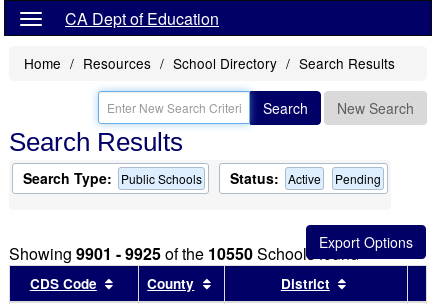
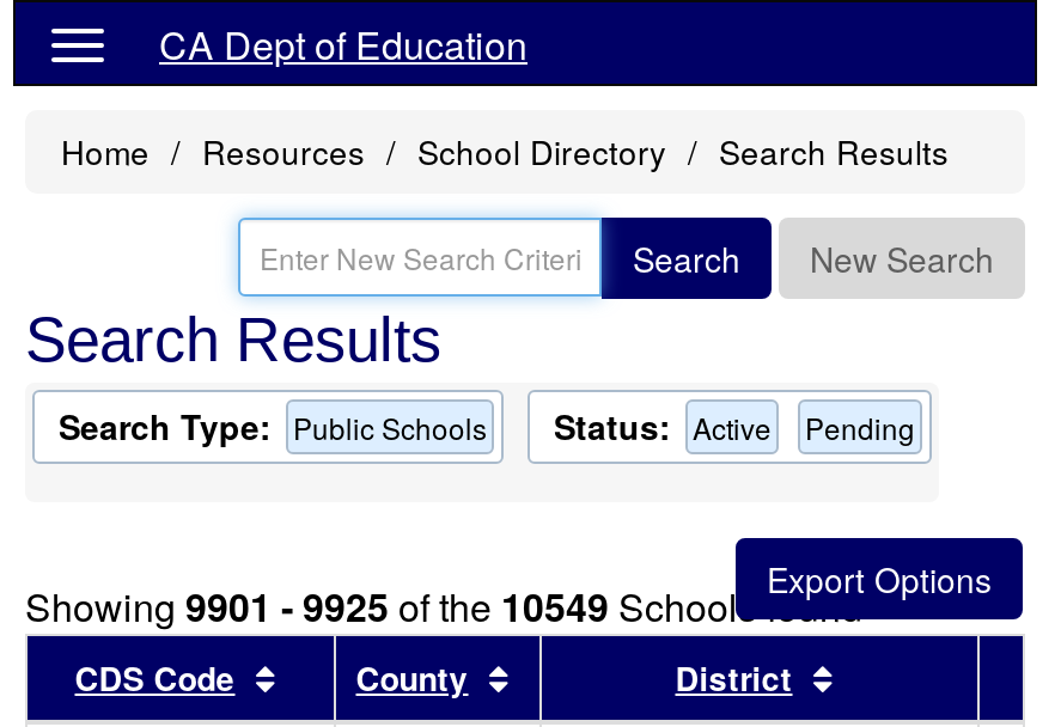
[9,242,359,265] Showing 9901 - 9925 of the 10550 Schools found -> [25,579,862,634] Showing 9901 - 9925 of the 10549 Schools found

